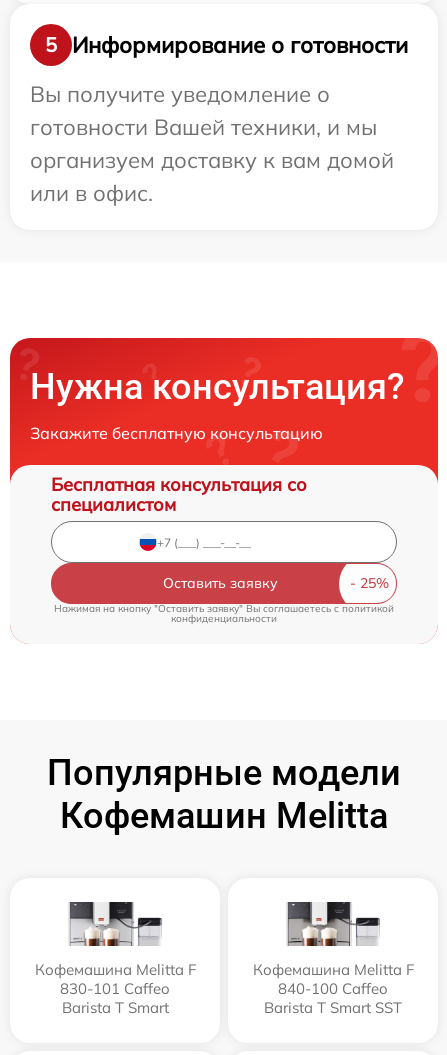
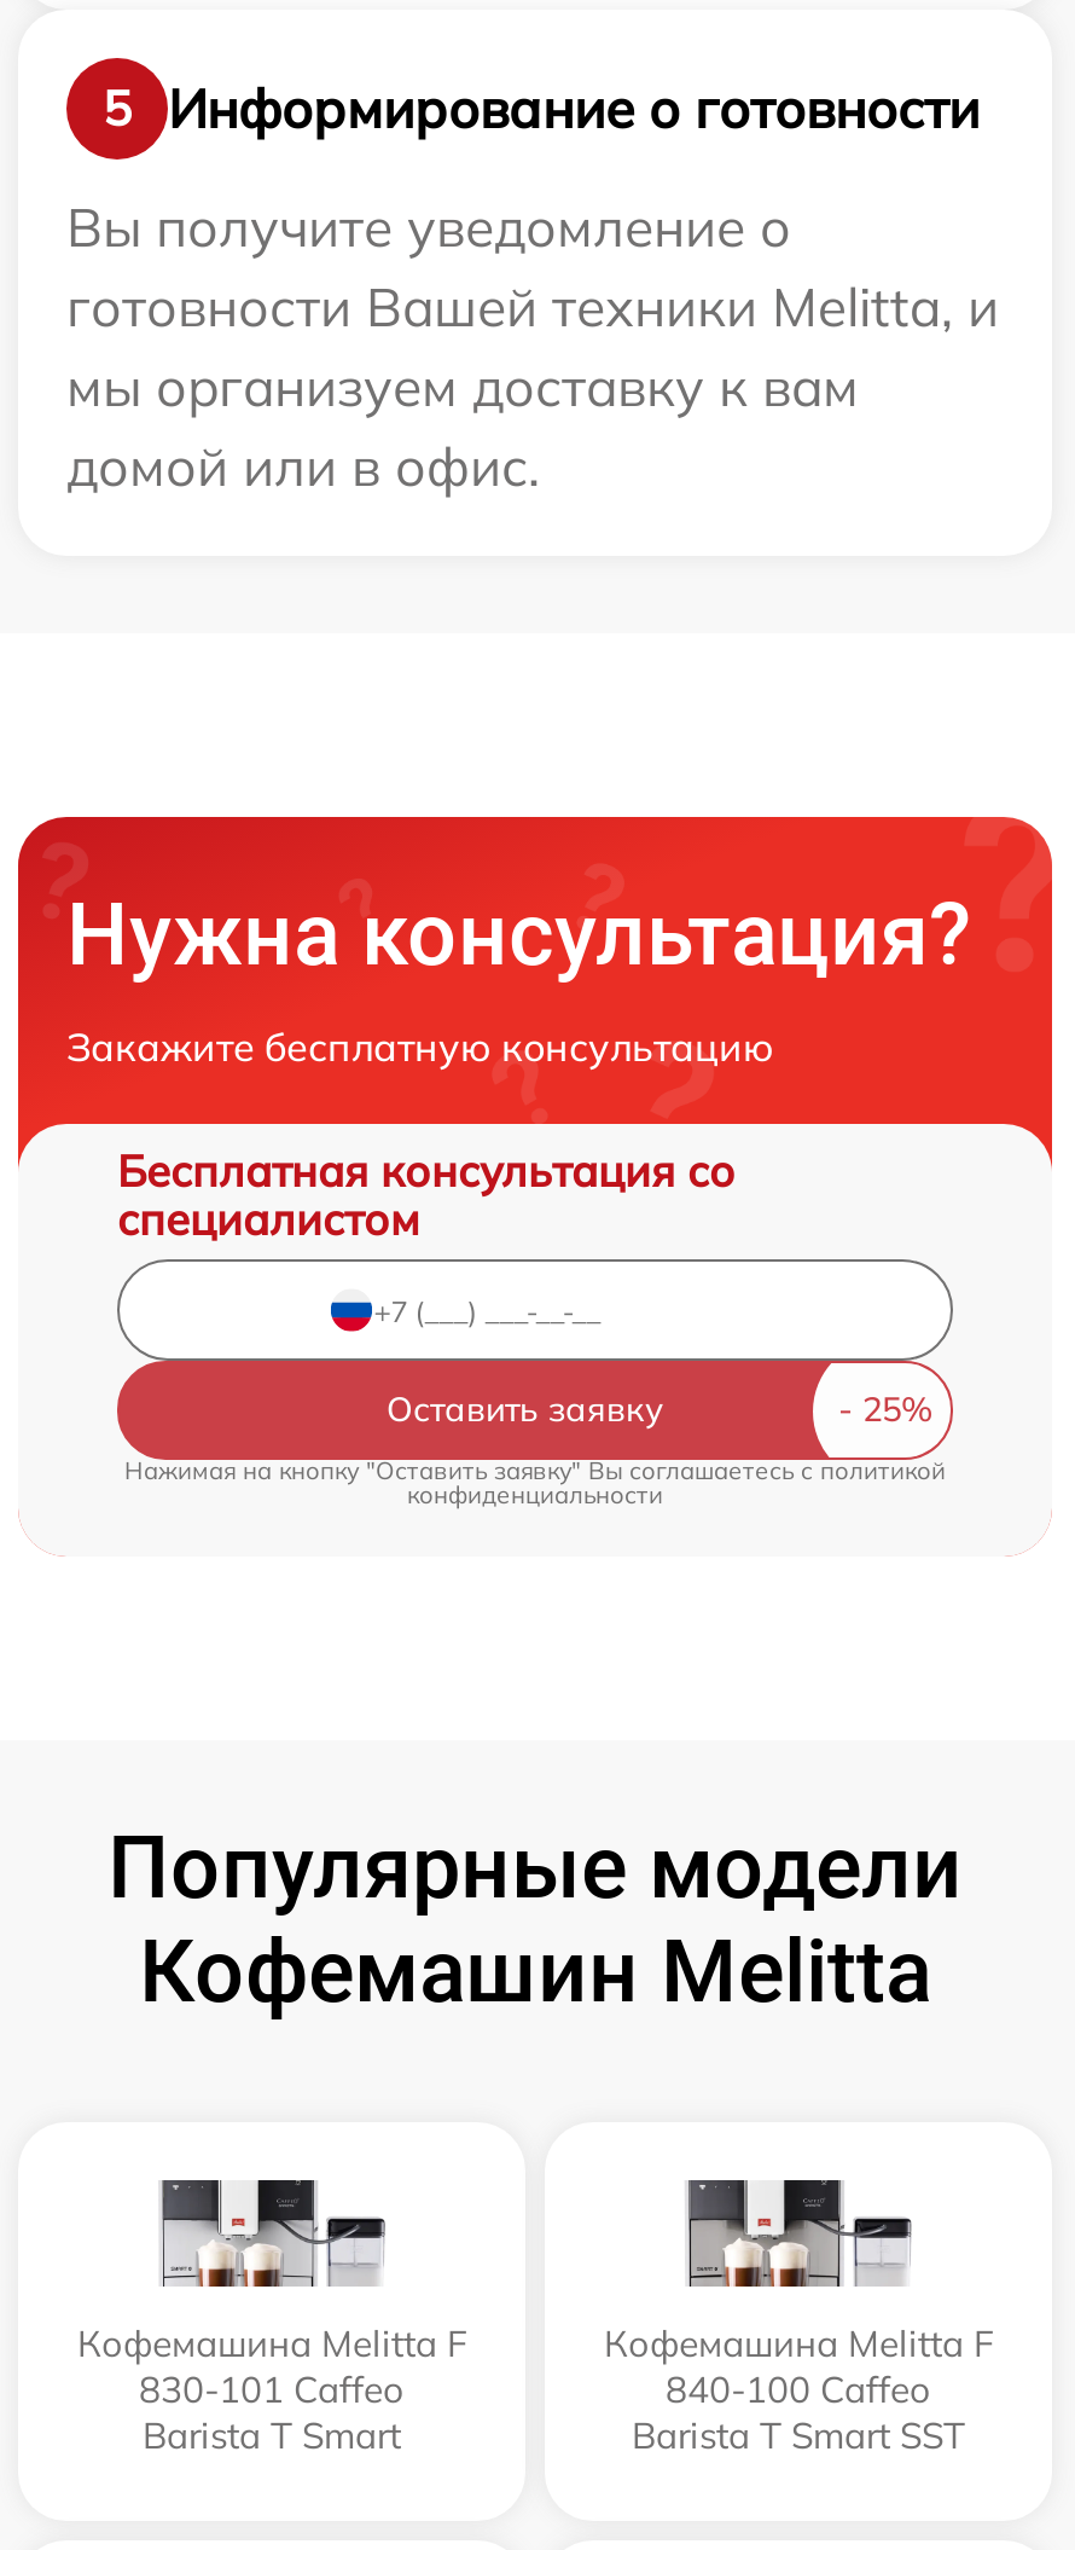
[30,113,394,207] готовности Вашей техники, и мы | организуем доставку к вам домой | или в офис. -> [66,273,999,500] готовности Вашей техники Melitta, и | мы организуем доставку к вам | домой или в офис.

